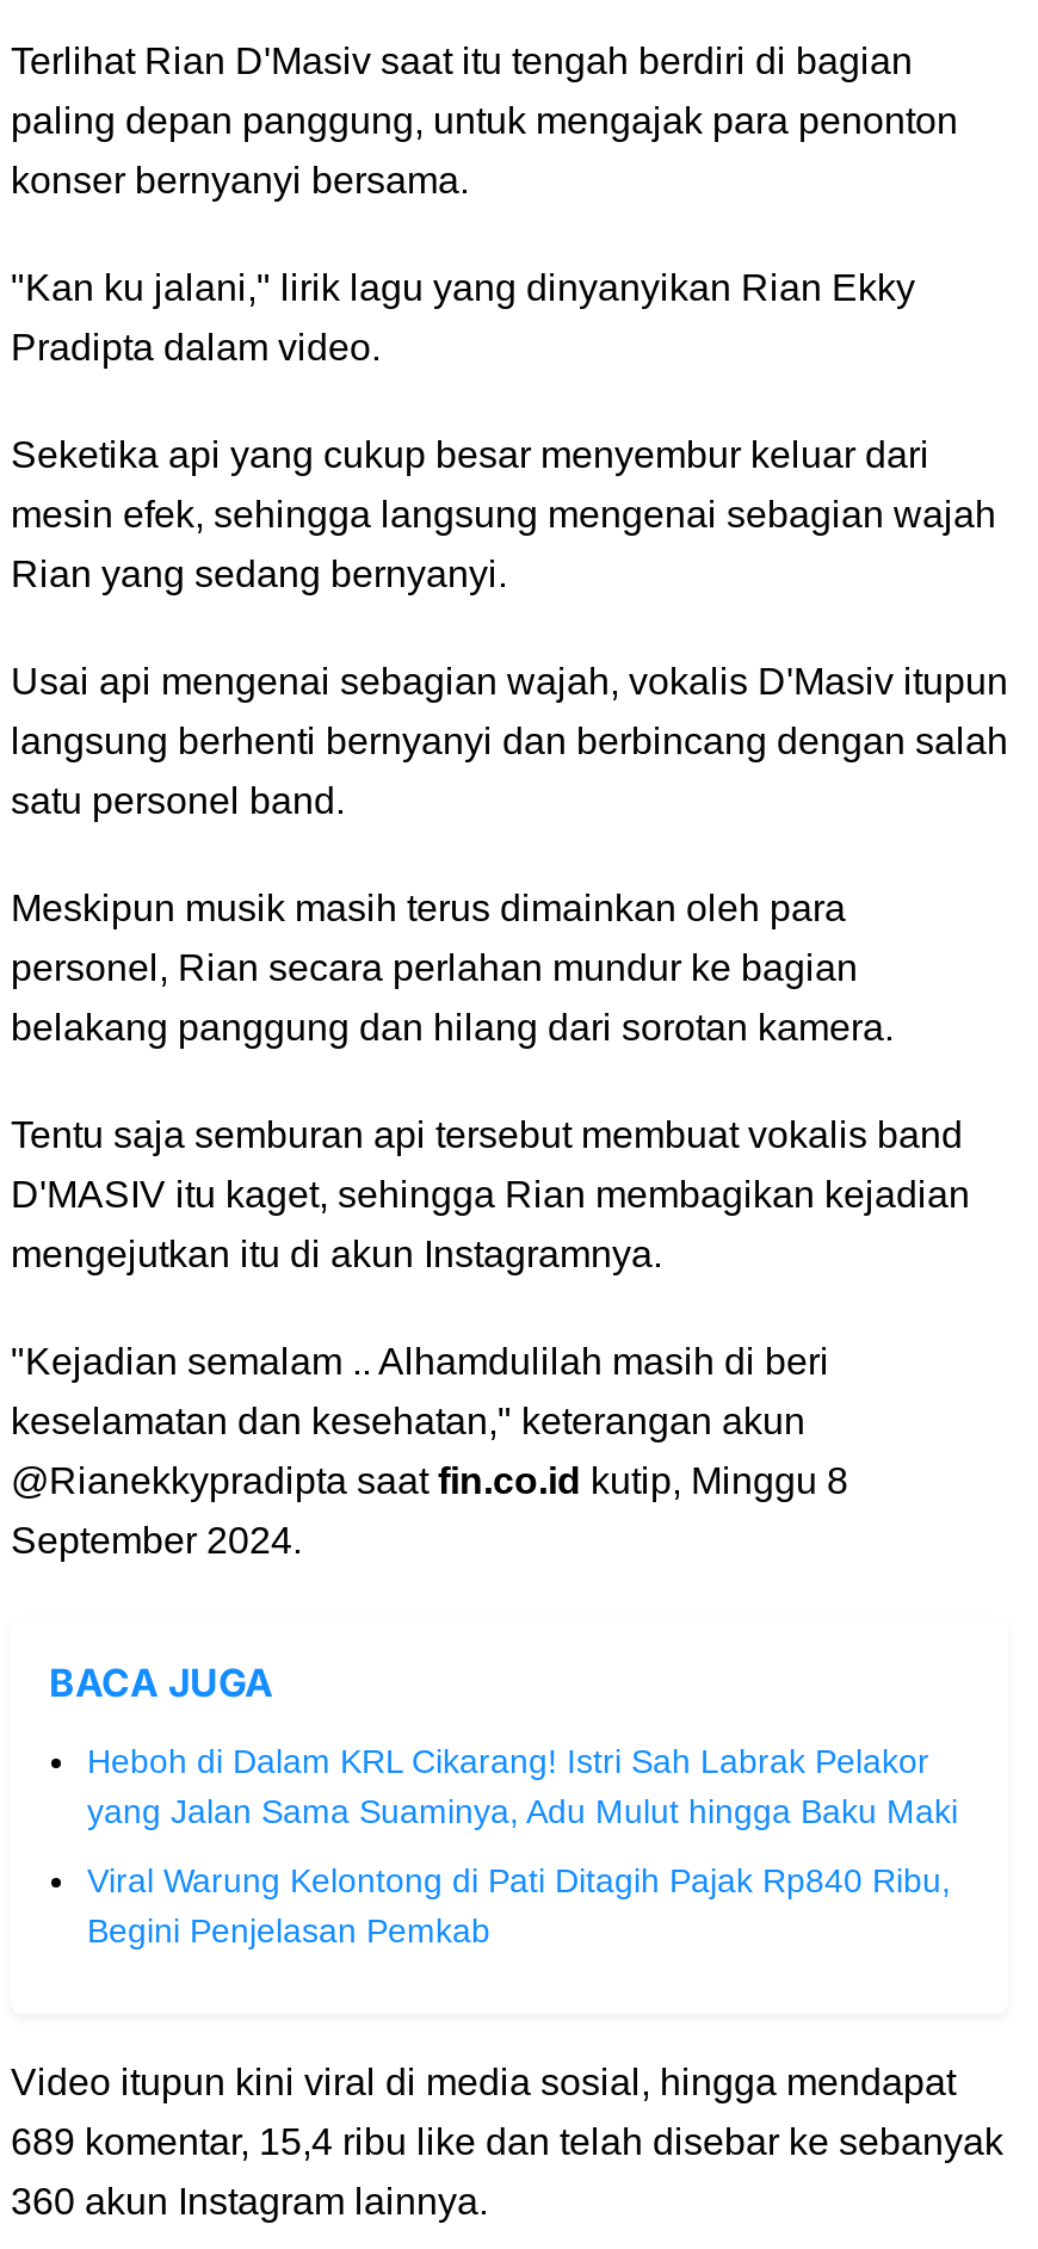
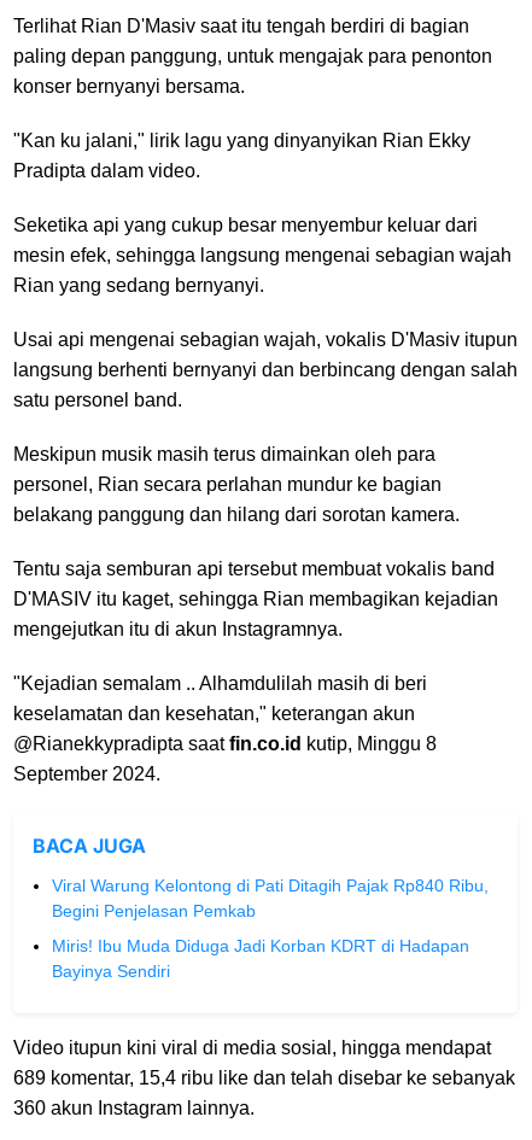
[87,1742,958,1831] Heboh di Dalam KRL Cikarang! Istri Sah Labrak Pelakor | yang Jalan Sama Suaminya, Adu Mulut hingga Baku Maki -> none
moved [87,1862,951,1950] -> [52,876,489,921]: Viral Warung Kelontong di Pati Ditagih Pajak Rp840 Ribu, | Begini Penjelasan Pemkab
none -> [52,936,469,981] Miris! Ibu Muda Diduga Jadi Korban KDRT di Hadapan | Bayinya Sendiri

